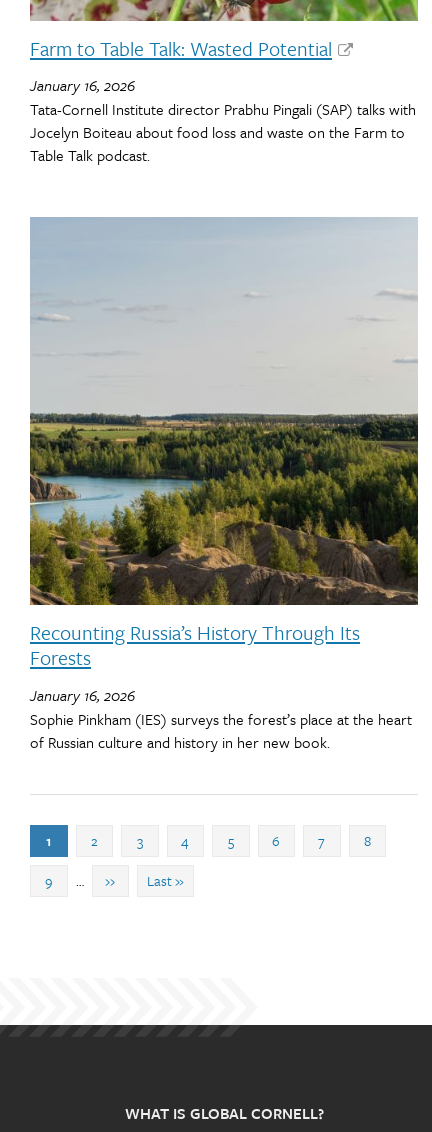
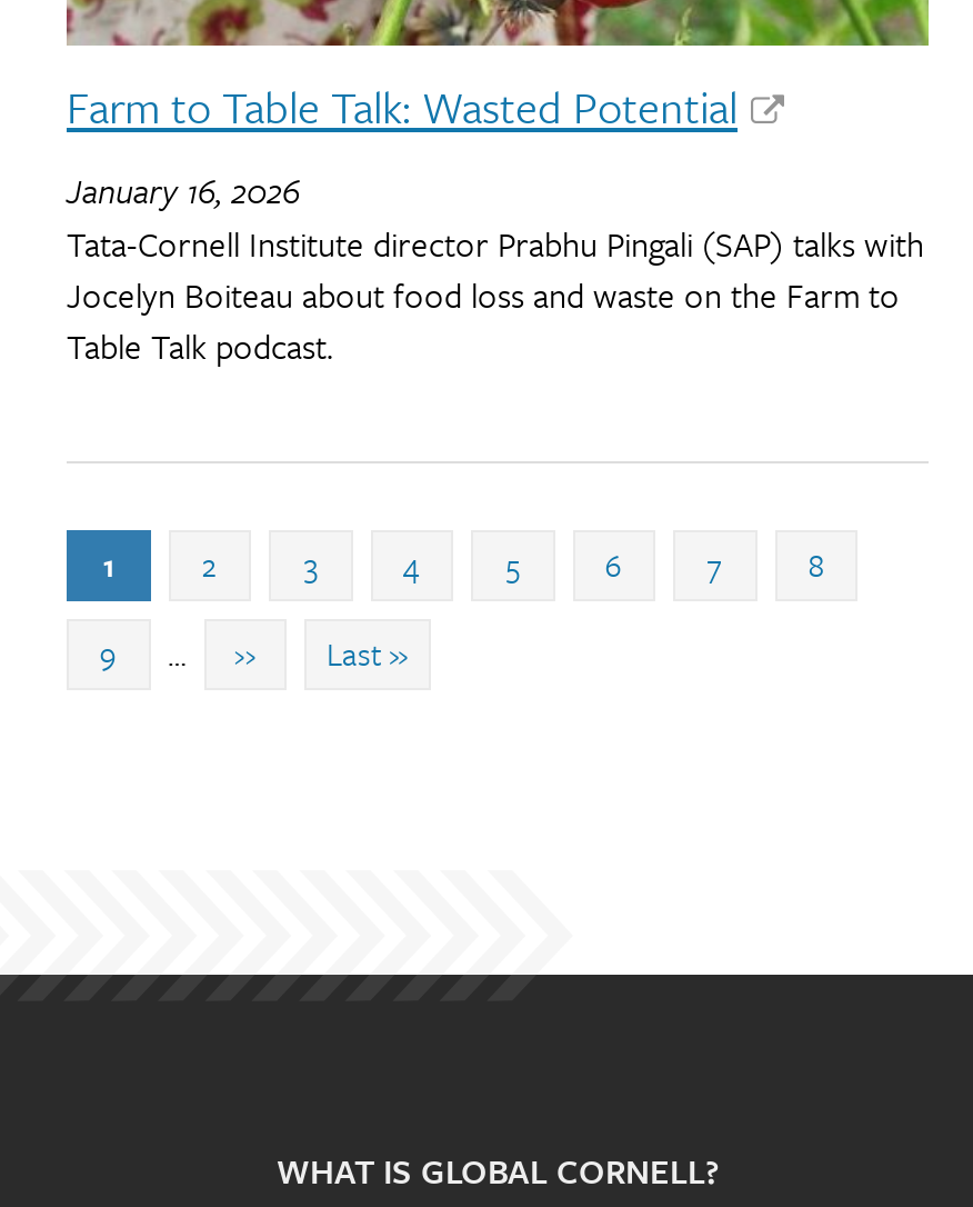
[30,216,419,753] [image] | Recounting Russia’s History Through Its | Forests | January 16, 2026 | Sophie Pinkham (IES) surveys the forest’s place at the heart | of Russian culture and history in her new book. -> none

